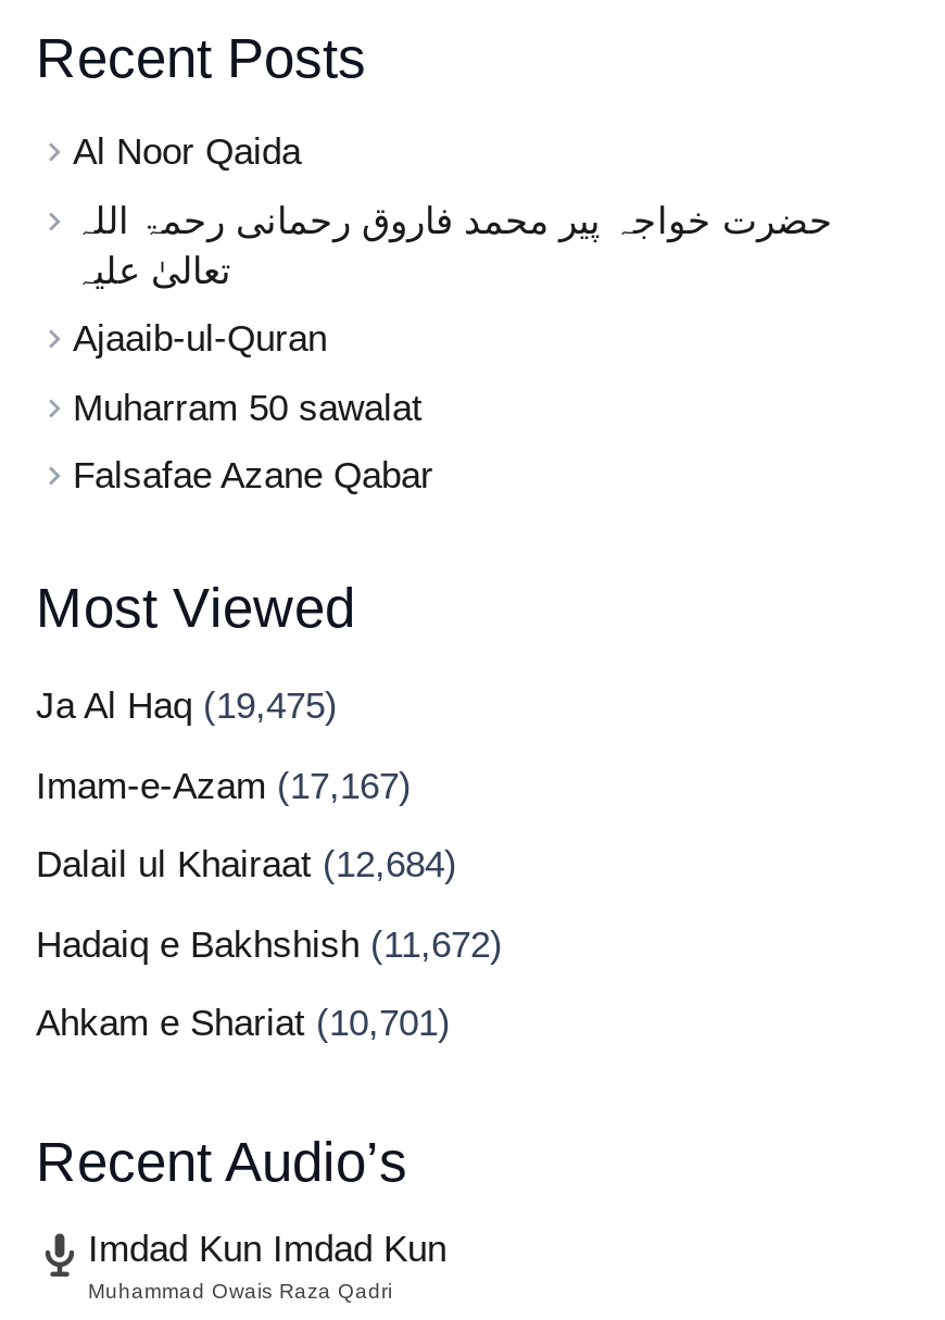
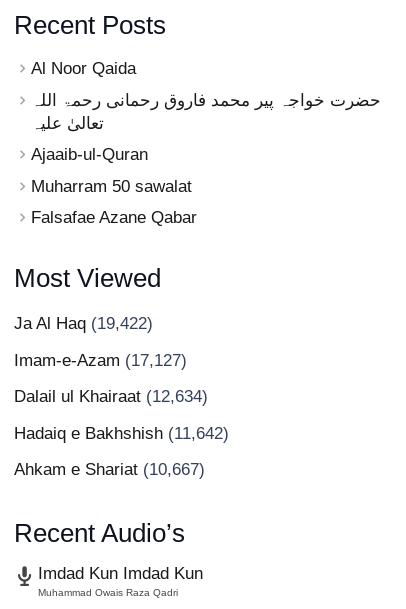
[36,686,338,727] Ja Al Haq (19,475) -> [13,314,152,333] Ja Al Haq (19,422)
[36,765,412,806] Imam-e-Azam (17,167) -> [13,350,186,369] Imam-e-Azam (17,127)
[36,844,457,885] Dalail ul Khairaat (12,684) -> [13,387,207,406] Dalail ul Khairaat (12,634)
[36,923,503,965] Hadaiq e Bakhshish (11,672) -> [13,423,228,442] Hadaiq e Bakhshish (11,642)
[36,1003,451,1044] Ahkam e Shariat (10,701) -> [13,460,204,479] Ahkam e Shariat (10,667)

